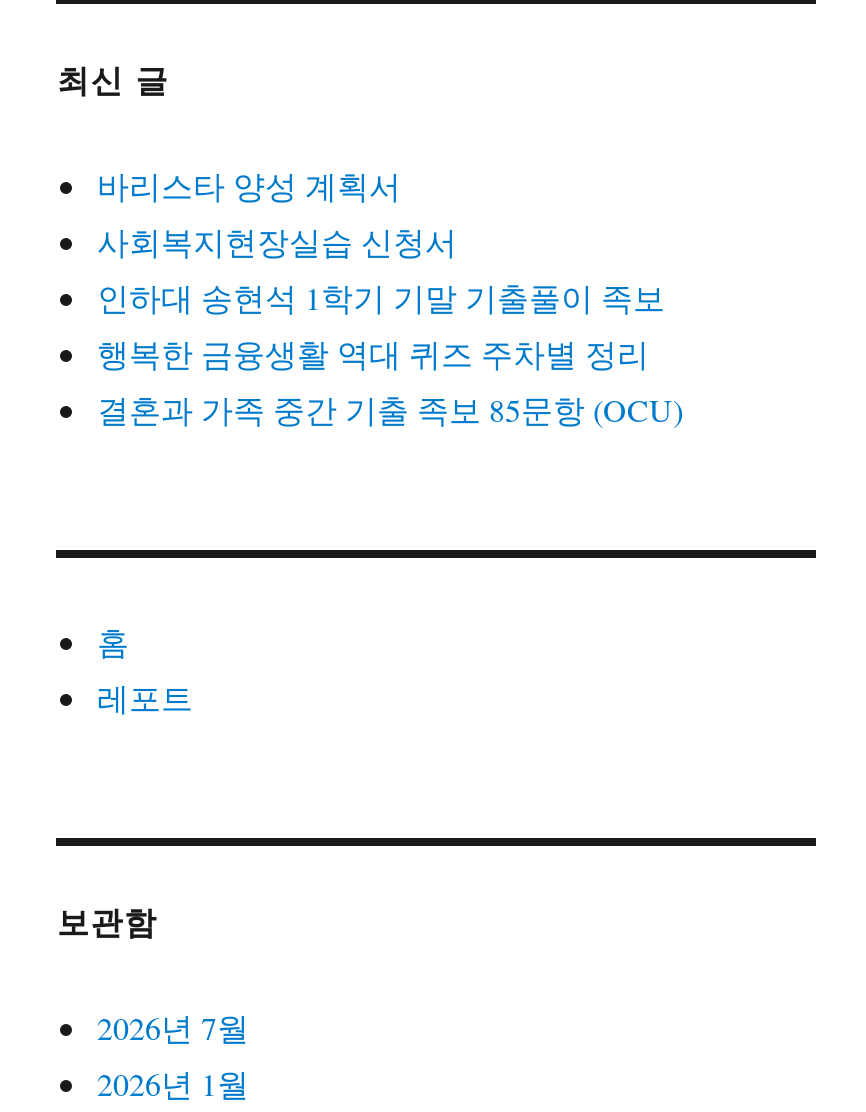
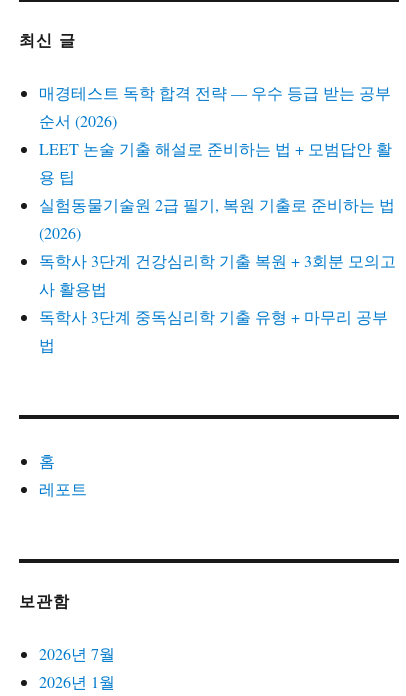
[97,164,683,430] 바리스타 양성 계획서 | 사회복지현장실습 신청서 | 인하대 송현석 1학기 기말 기출풀이 족보 | 행복한 금융생활 역대 퀴즈 주차별 정리 | 결혼과 가족 중간 기출 족보 85문항 (OCU) -> [39,82,396,355] 매경테스트 독학 합격 전략 — 우수 등급 받는 공부 | 순서 (2026) | LEET 논술 기출 해설로 준비하는 법 + 모범답안 활 | 용 팁 | 실험동물기술원 2급 필기, 복원 기출로 준비하는 법 | (2026) | 독학사 3단계 건강심리학 기출 복원 + 3회분 모의고 | 사 활용법 | 독학사 3단계 중독심리학 기출 유형 + 마무리 공부 | 법

